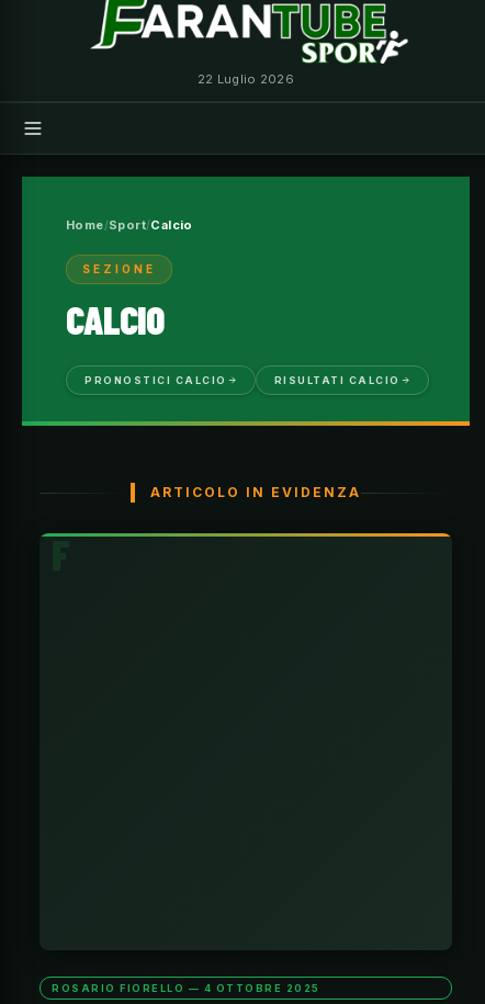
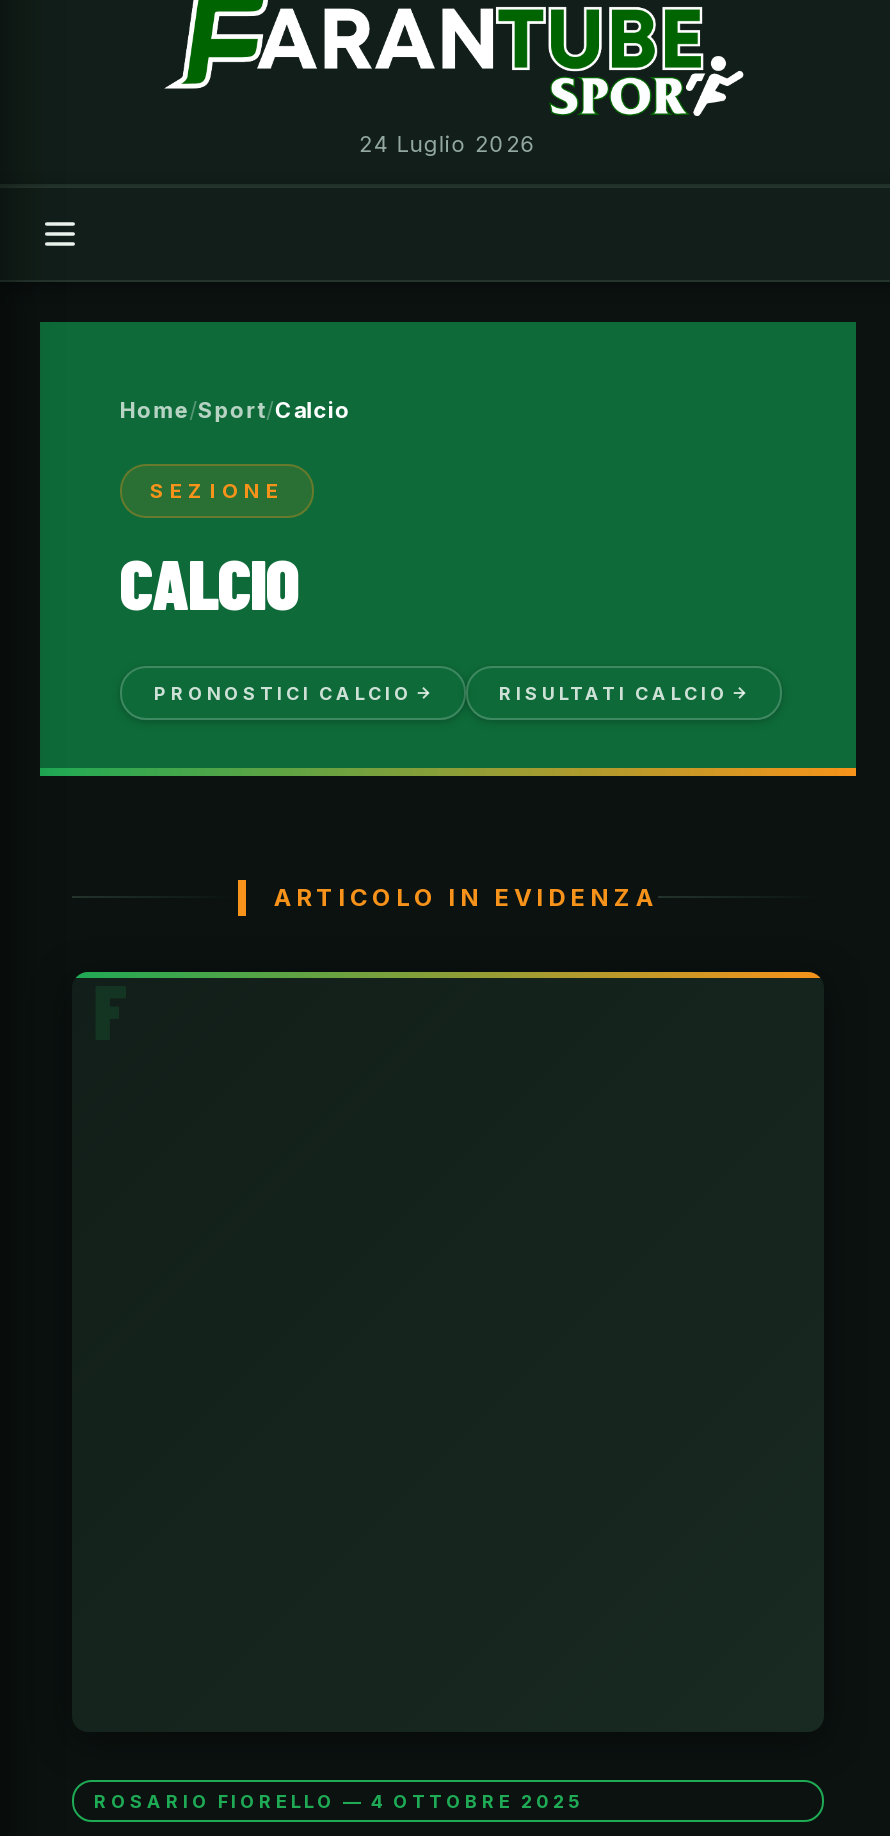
[197,72,294,87] 22 Luglio 2026 -> [359,130,537,158] 24 Luglio 2026

